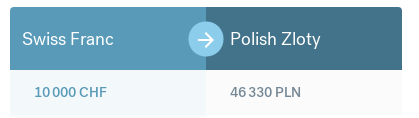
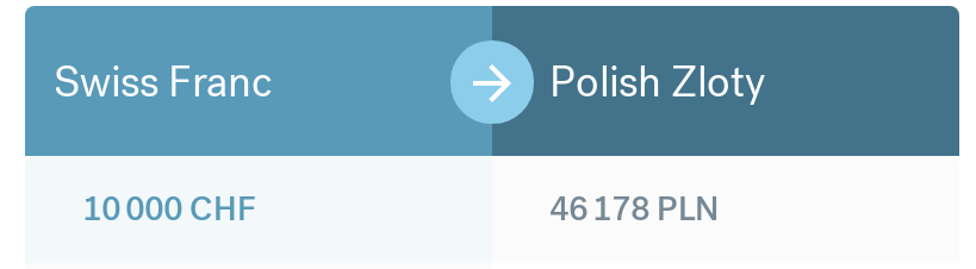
[230,83,301,101] 46 330 PLN -> [549,187,719,230] 46 178 PLN

